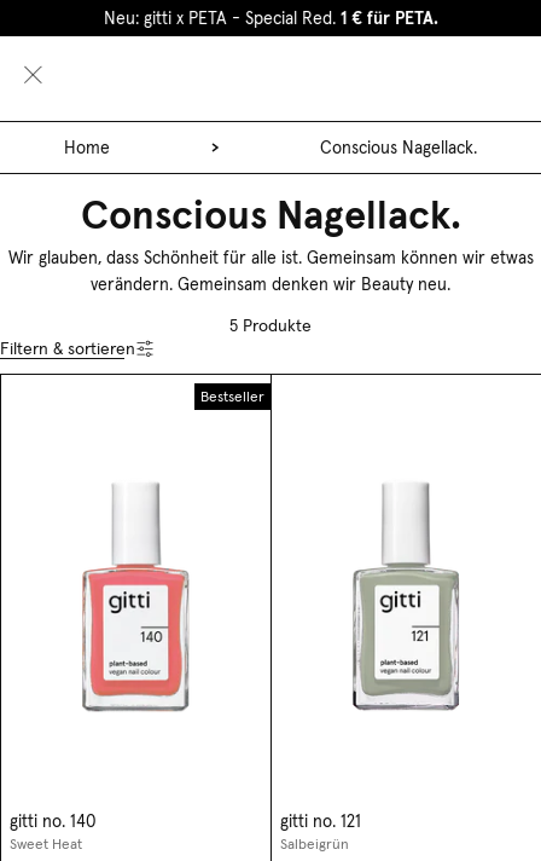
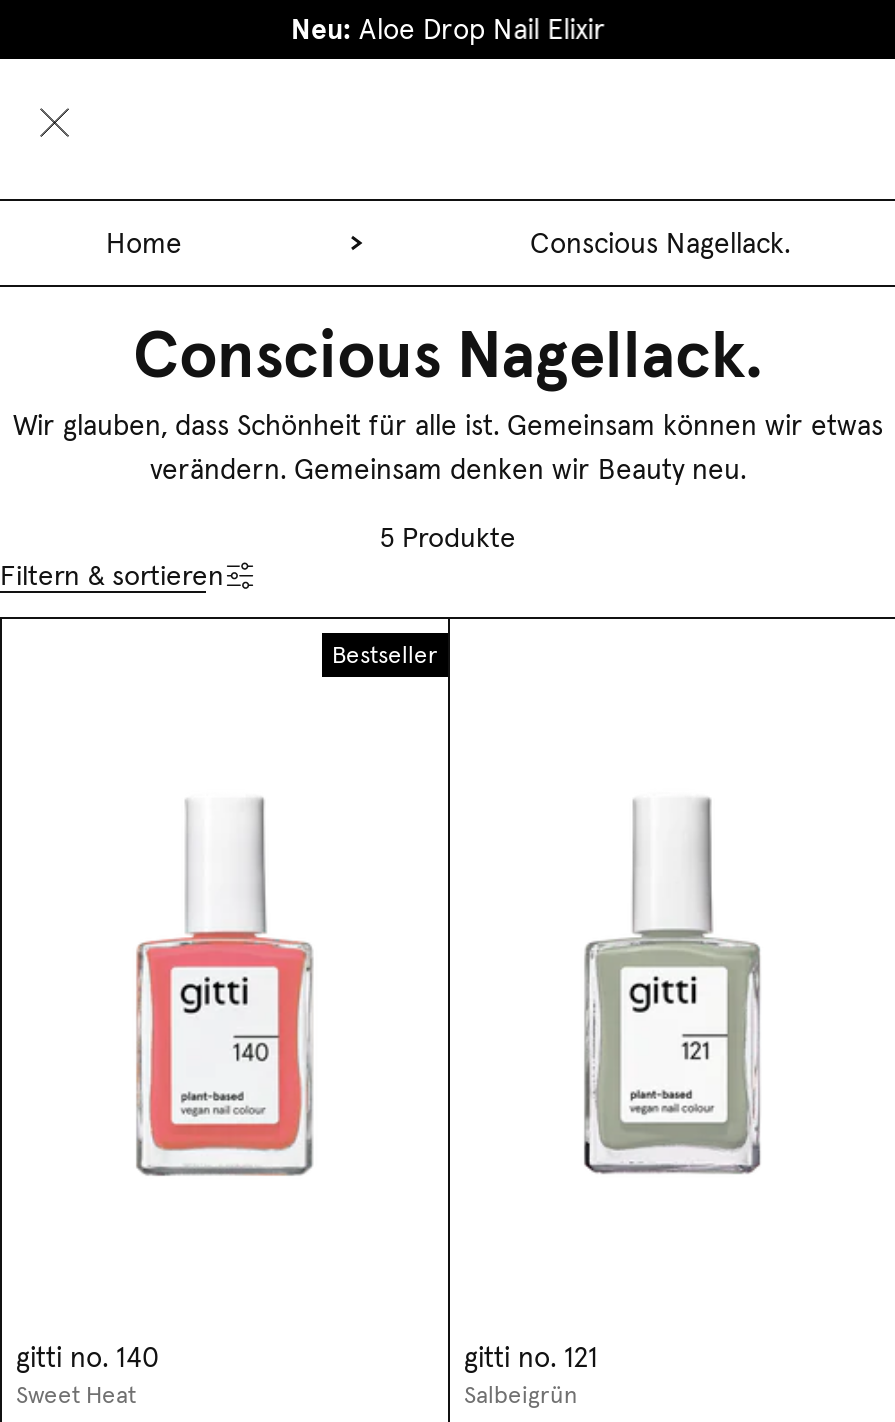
[103,7,438,29] Neu: gitti x PETA - Special Red. 1 € für PETA. -> [291,11,605,47] Neu: Aloe Drop Nail Elixir

